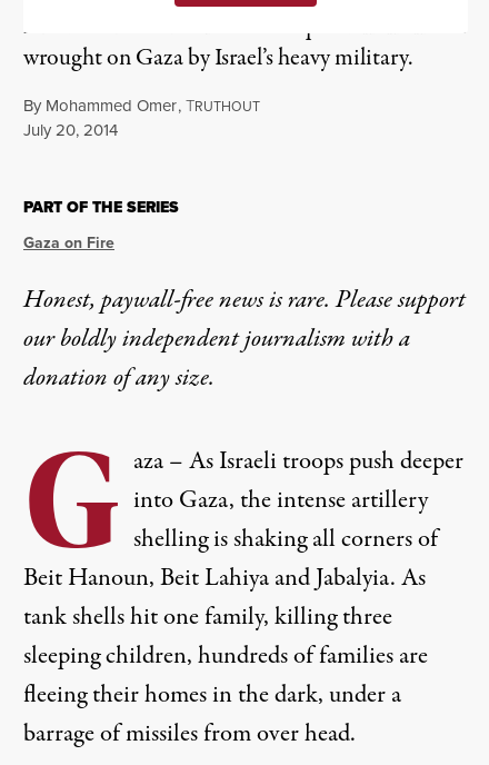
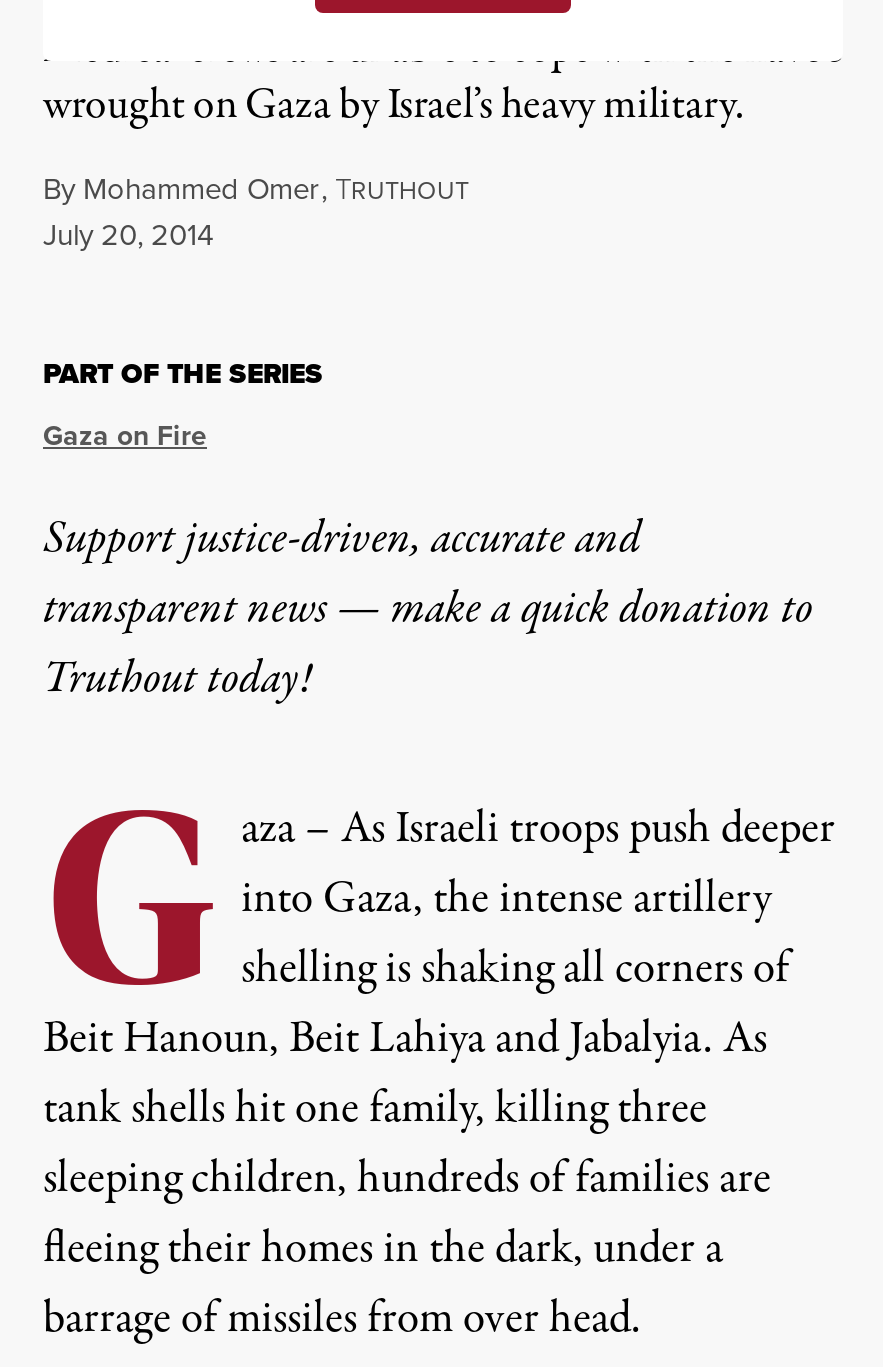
[23,282,466,396] Honest, paywall-free news is rare. Please support | our boldly independent journalism with a | donation of any size. -> [43,507,813,711] Support justice-driven, accurate and | transparent news — make a quick donation to | Truthout today!

